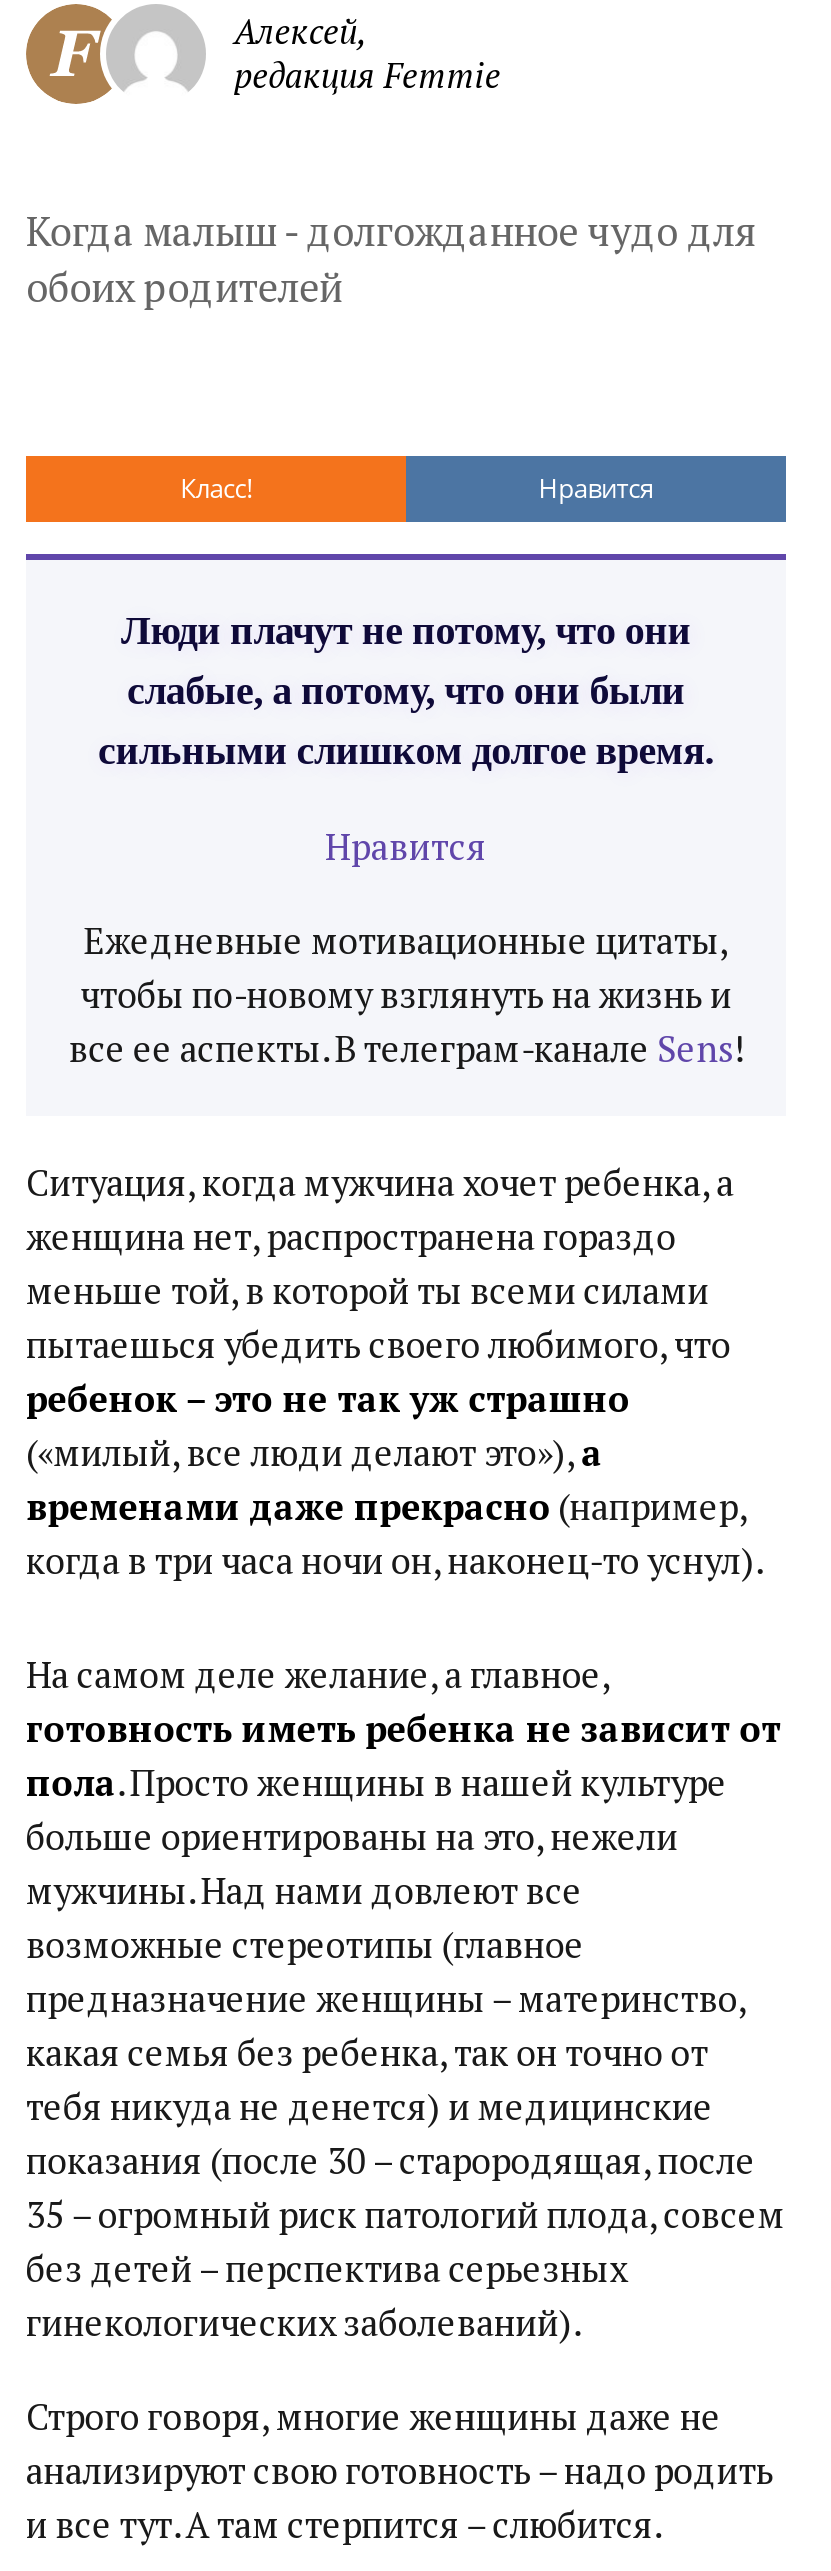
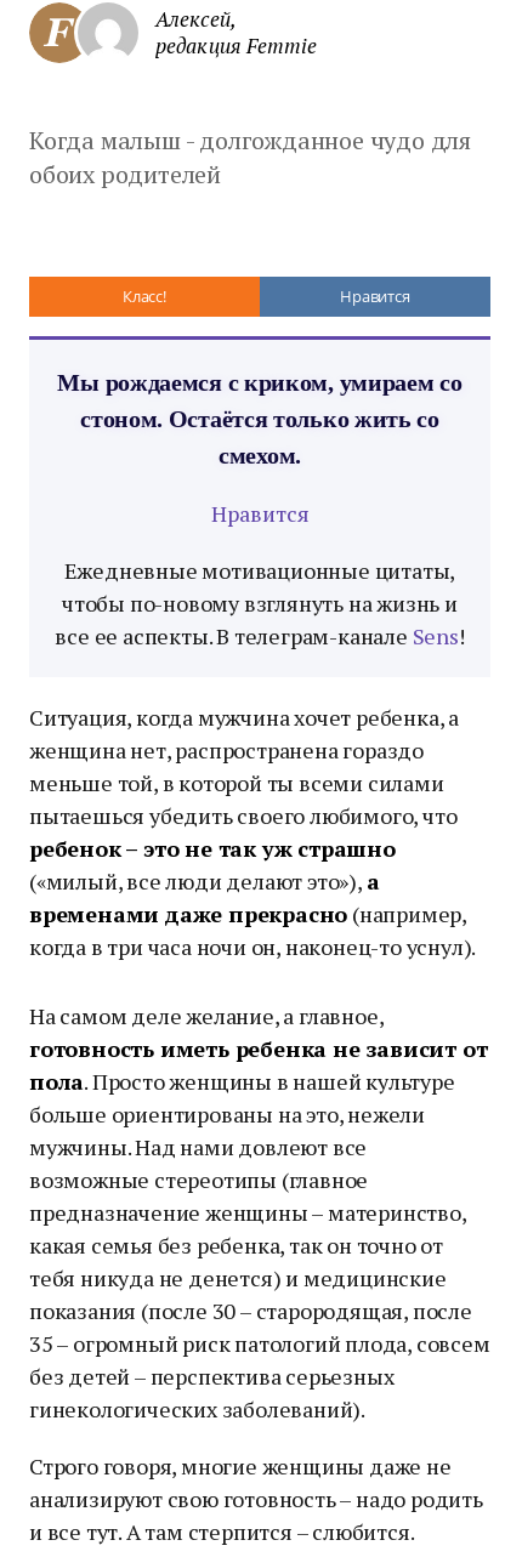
[98,608,714,772] Люди плачут не потому, что они | слабые, а потому, что они были | сильными слишком долгое время. -> [58,369,462,468] Мы рождаемся с криком, умираем со | стоном. Остаётся только жить со | смехом.

